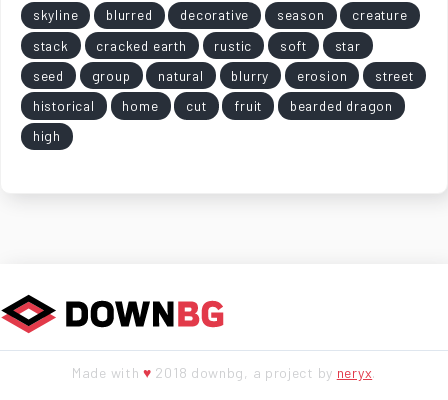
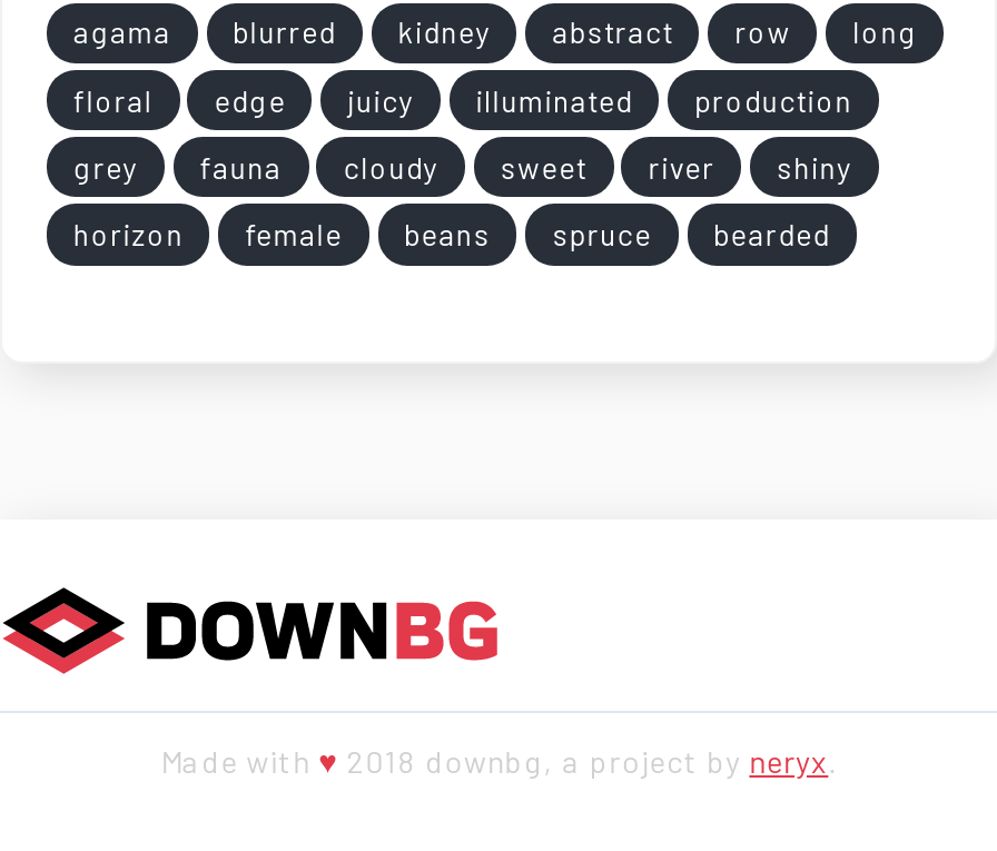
[33,6,78,23] skyline -> [73,13,171,51] agama
[33,6,414,144] decorative | season | creature | stack | cracked earth | rustic | soft | star | seed | group | natural | blurry | erosion | street | historical | home | cut | fruit | bearded dragon | high -> [73,13,918,253] kidney | abstract | row | long | floral | edge | juicy | illuminated | production | grey | fauna | cloudy | sweet | river | shiny | horizon | female | beans | spruce | bearded

